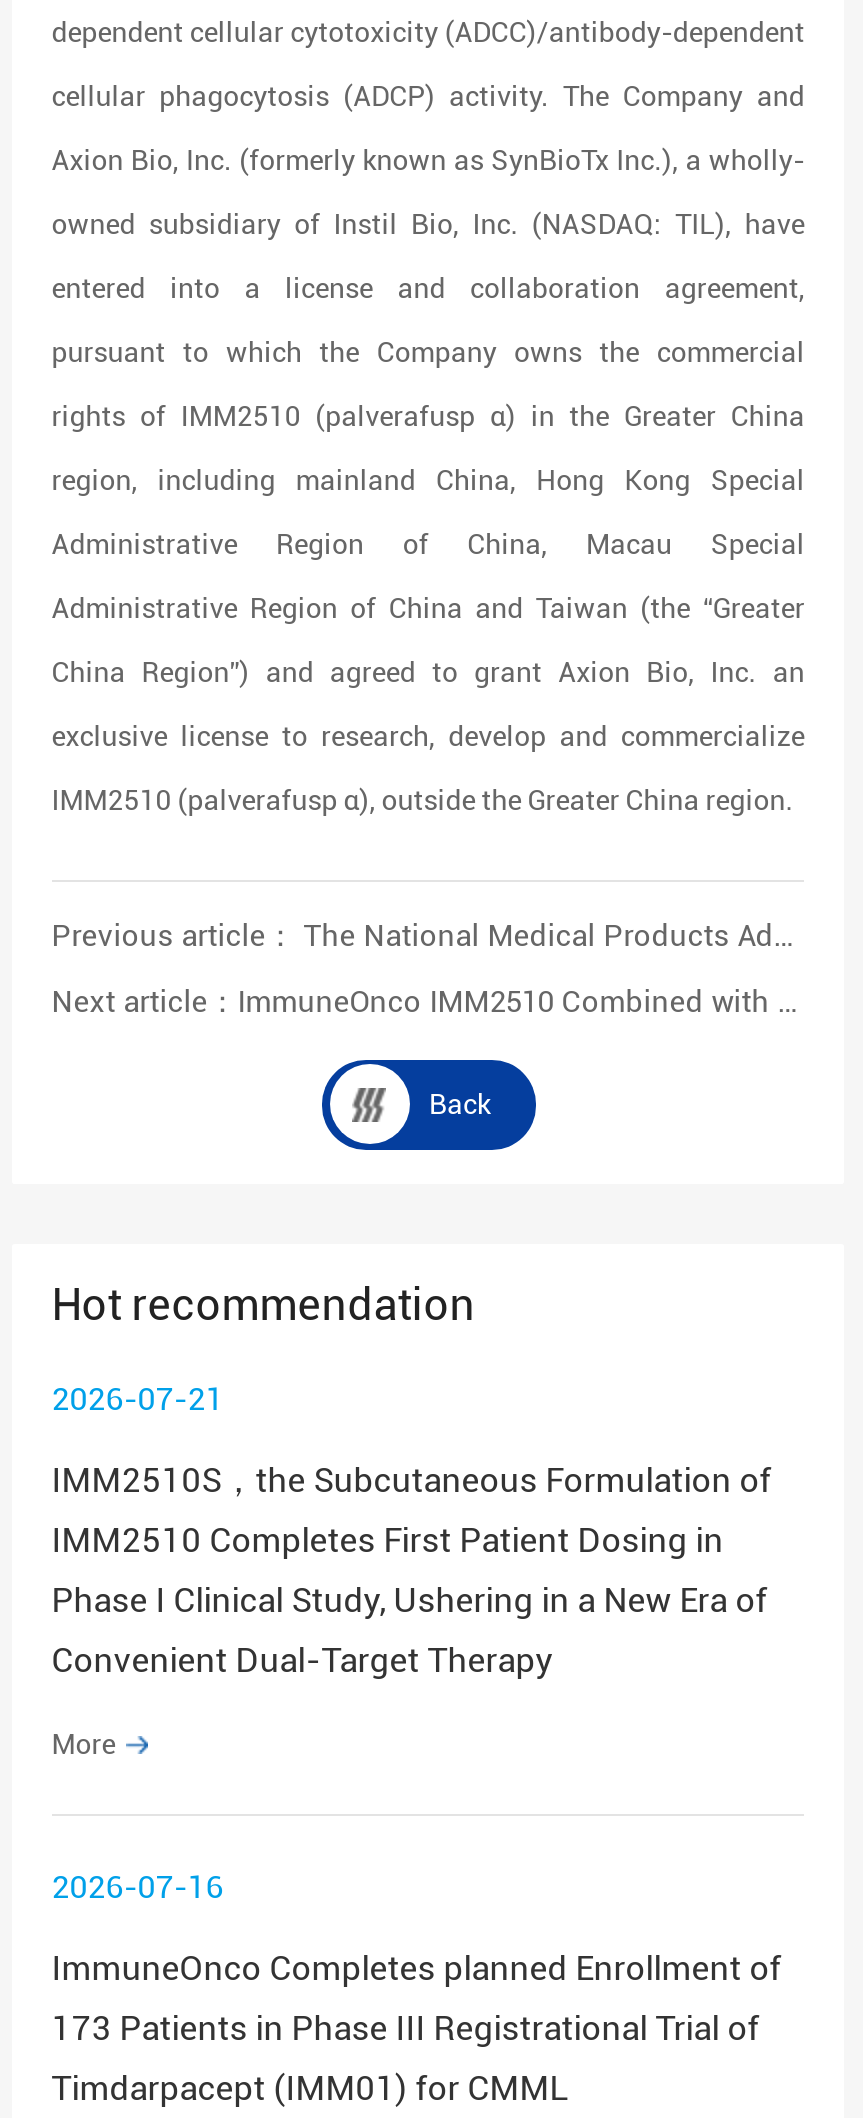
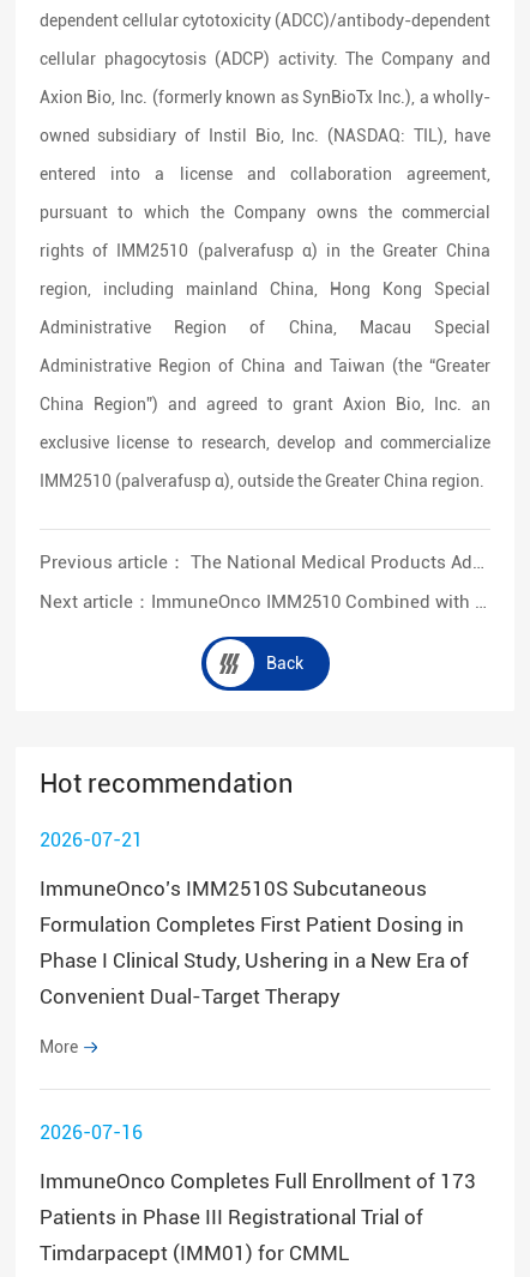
[51,1460,771,1500] IMM2510S，the Subcutaneous Formulation of -> [39,877,427,900] ImmuneOnco’s IMM2510S Subcutaneous
[51,1520,723,1560] IMM2510 Completes First Patient Dosing in -> [39,912,464,936] Formulation Completes First Patient Dosing in
[51,1948,781,1988] ImmuneOnco Completes planned Enrollment of -> [39,1169,476,1193] ImmuneOnco Completes Full Enrollment of 173
[51,2008,759,2048] 173 Patients in Phase III Registrational Trial of -> [39,1205,423,1229] Patients in Phase III Registrational Trial of

